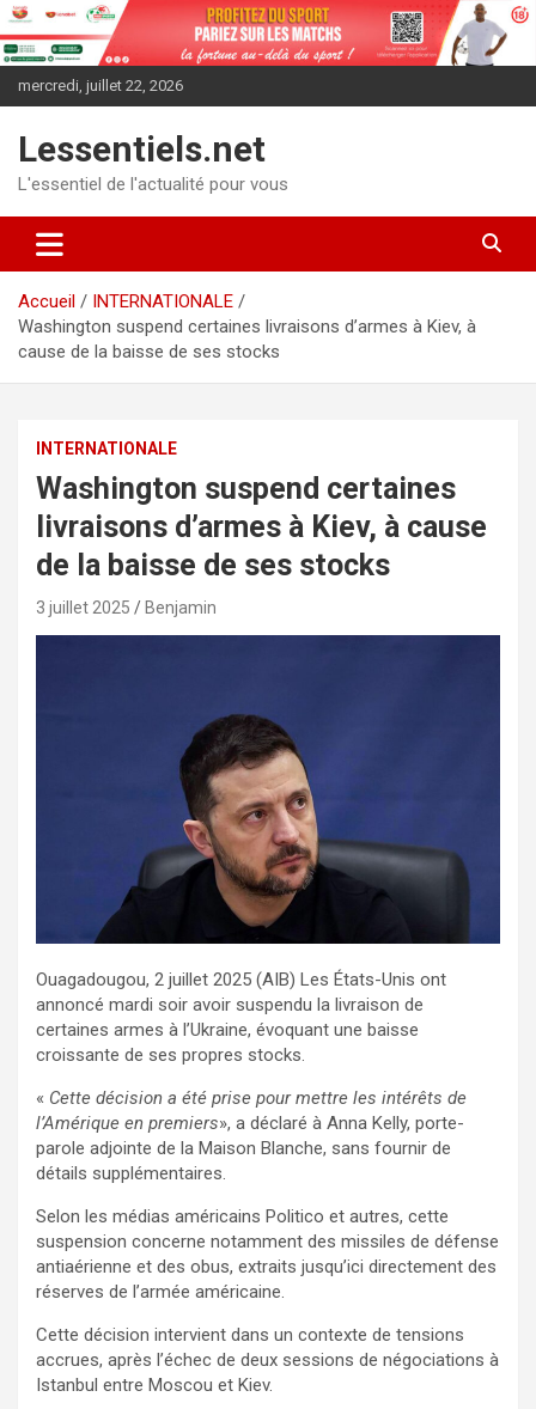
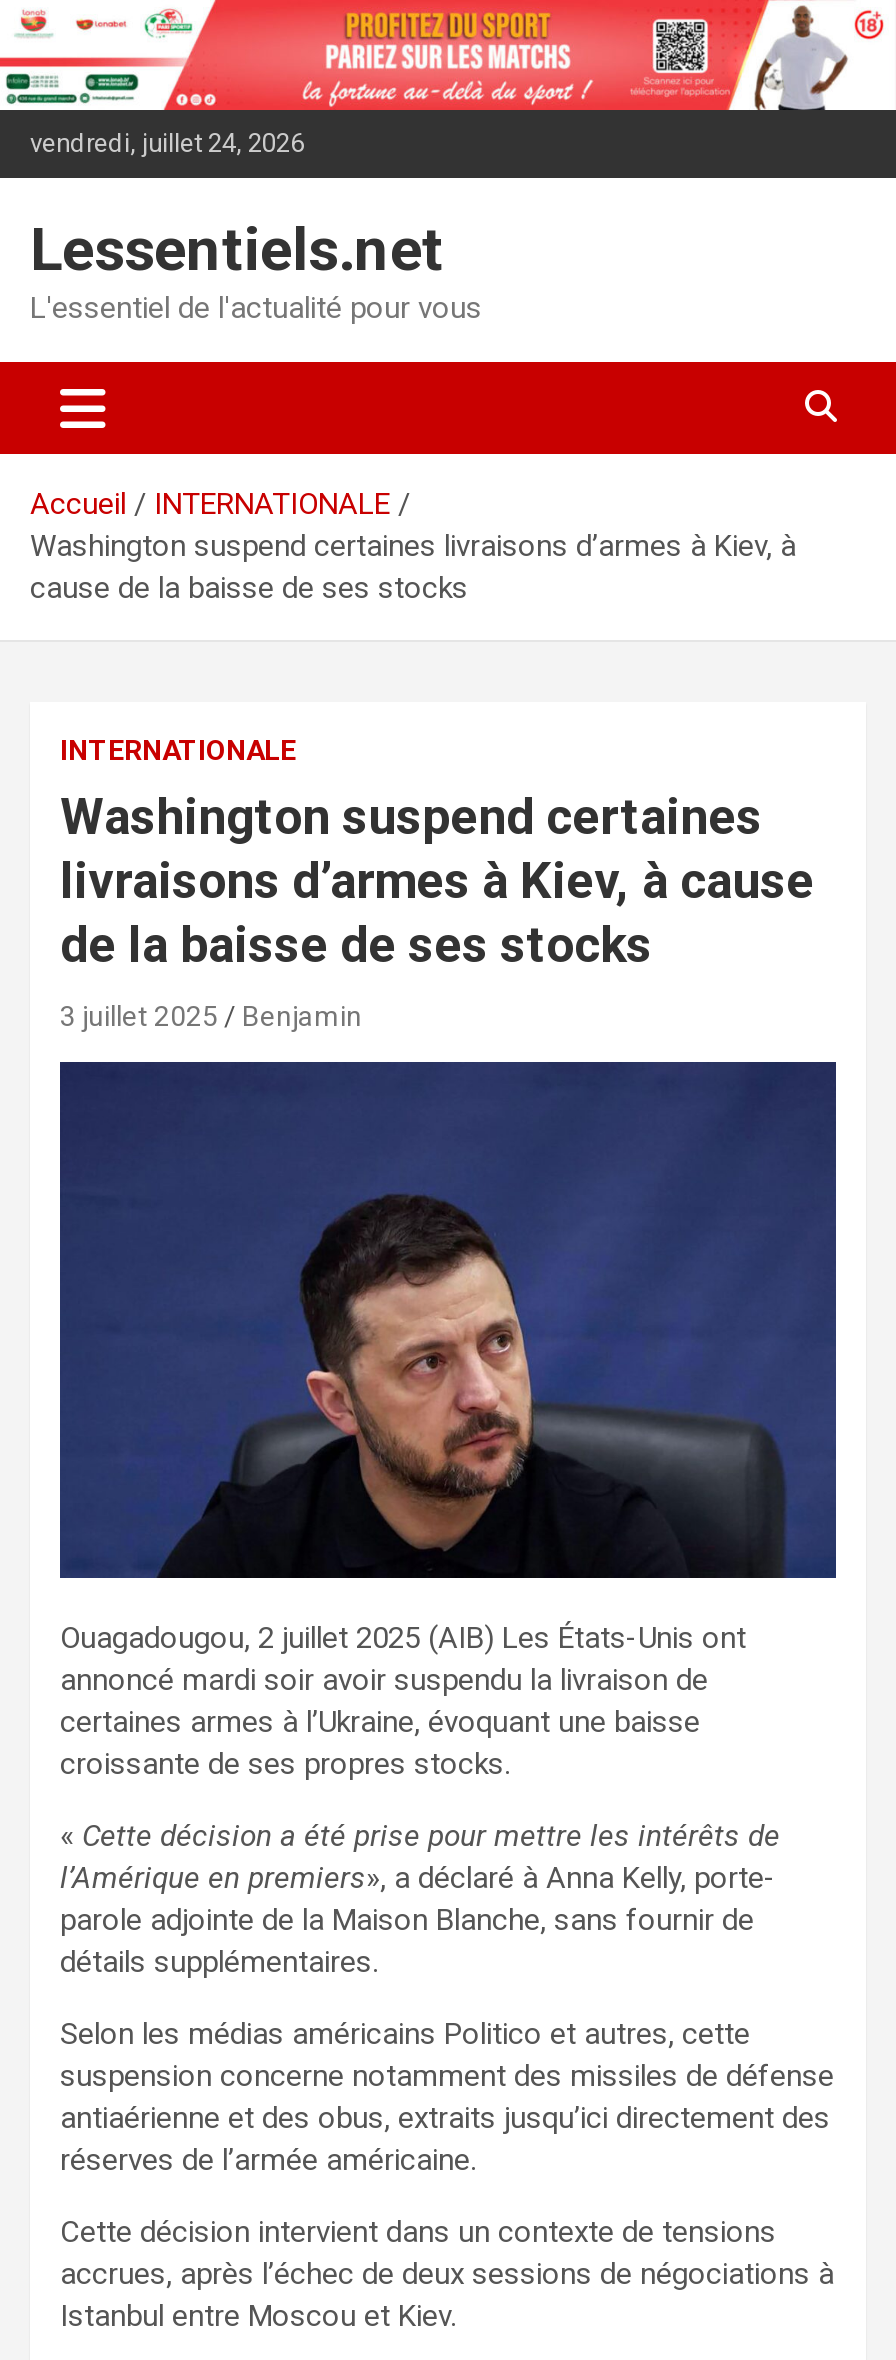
[18,76,183,94] mercredi, juillet 22, 2026 -> [30,127,304,157] vendredi, juillet 24, 2026

